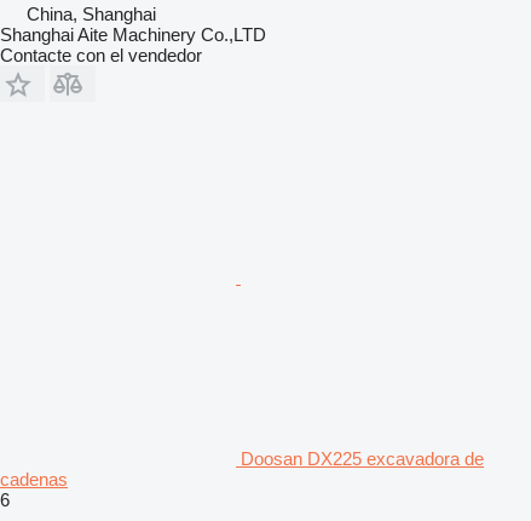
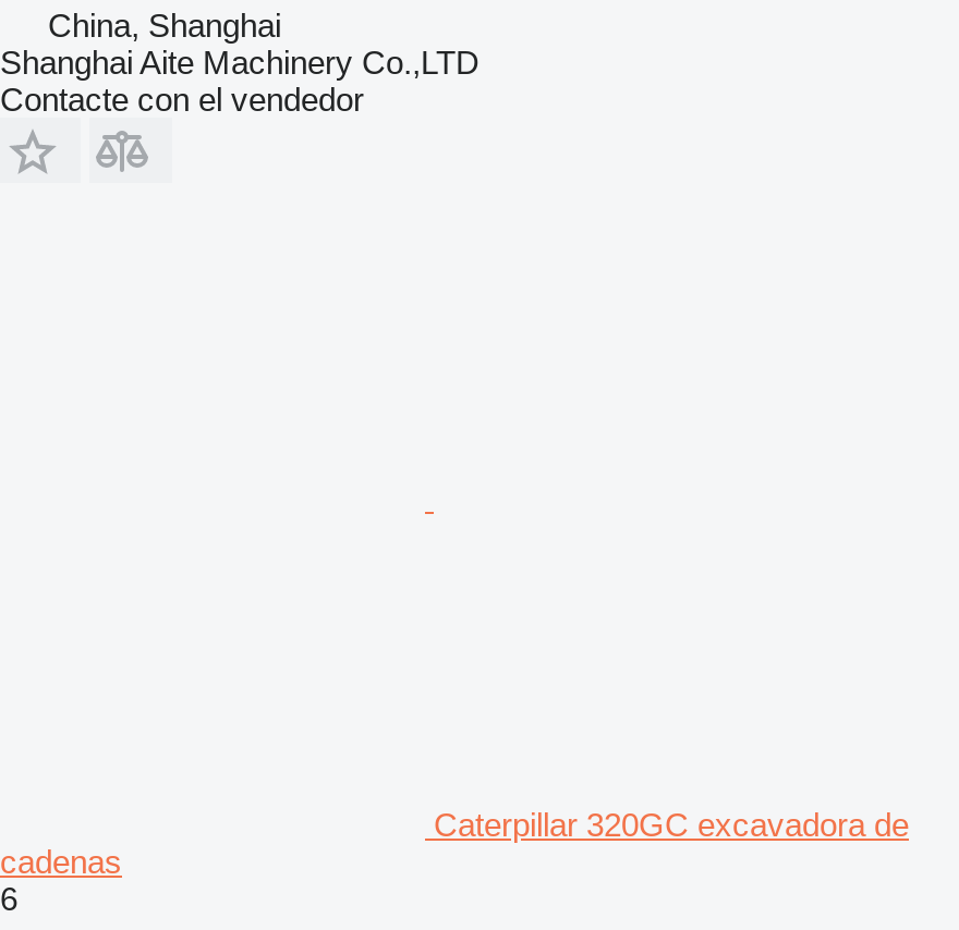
[241,448,484,469] Doosan DX225 excavadora de -> [434,806,909,843] Caterpillar 320GC excavadora de

